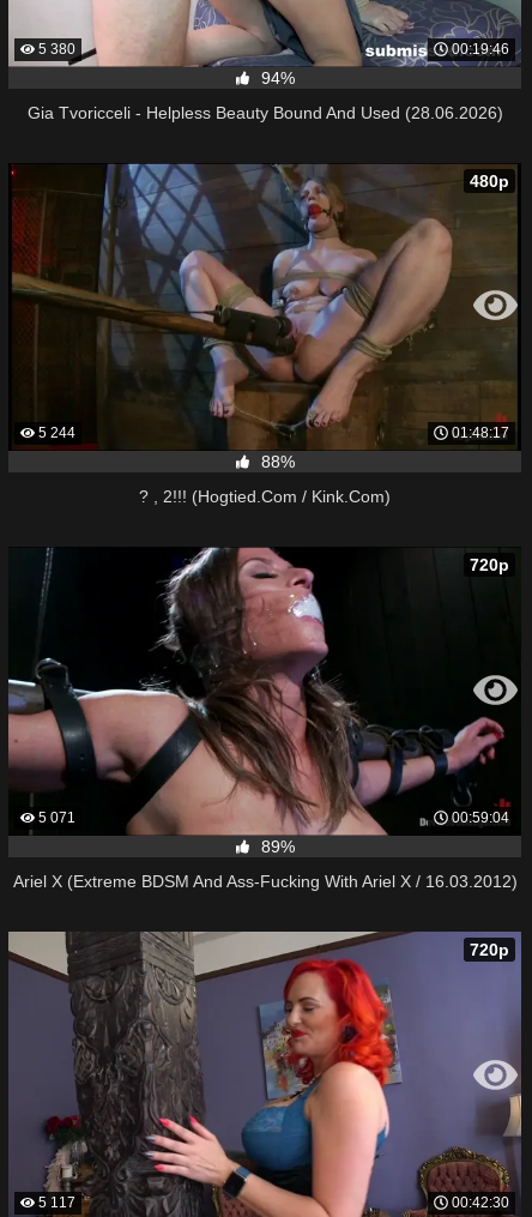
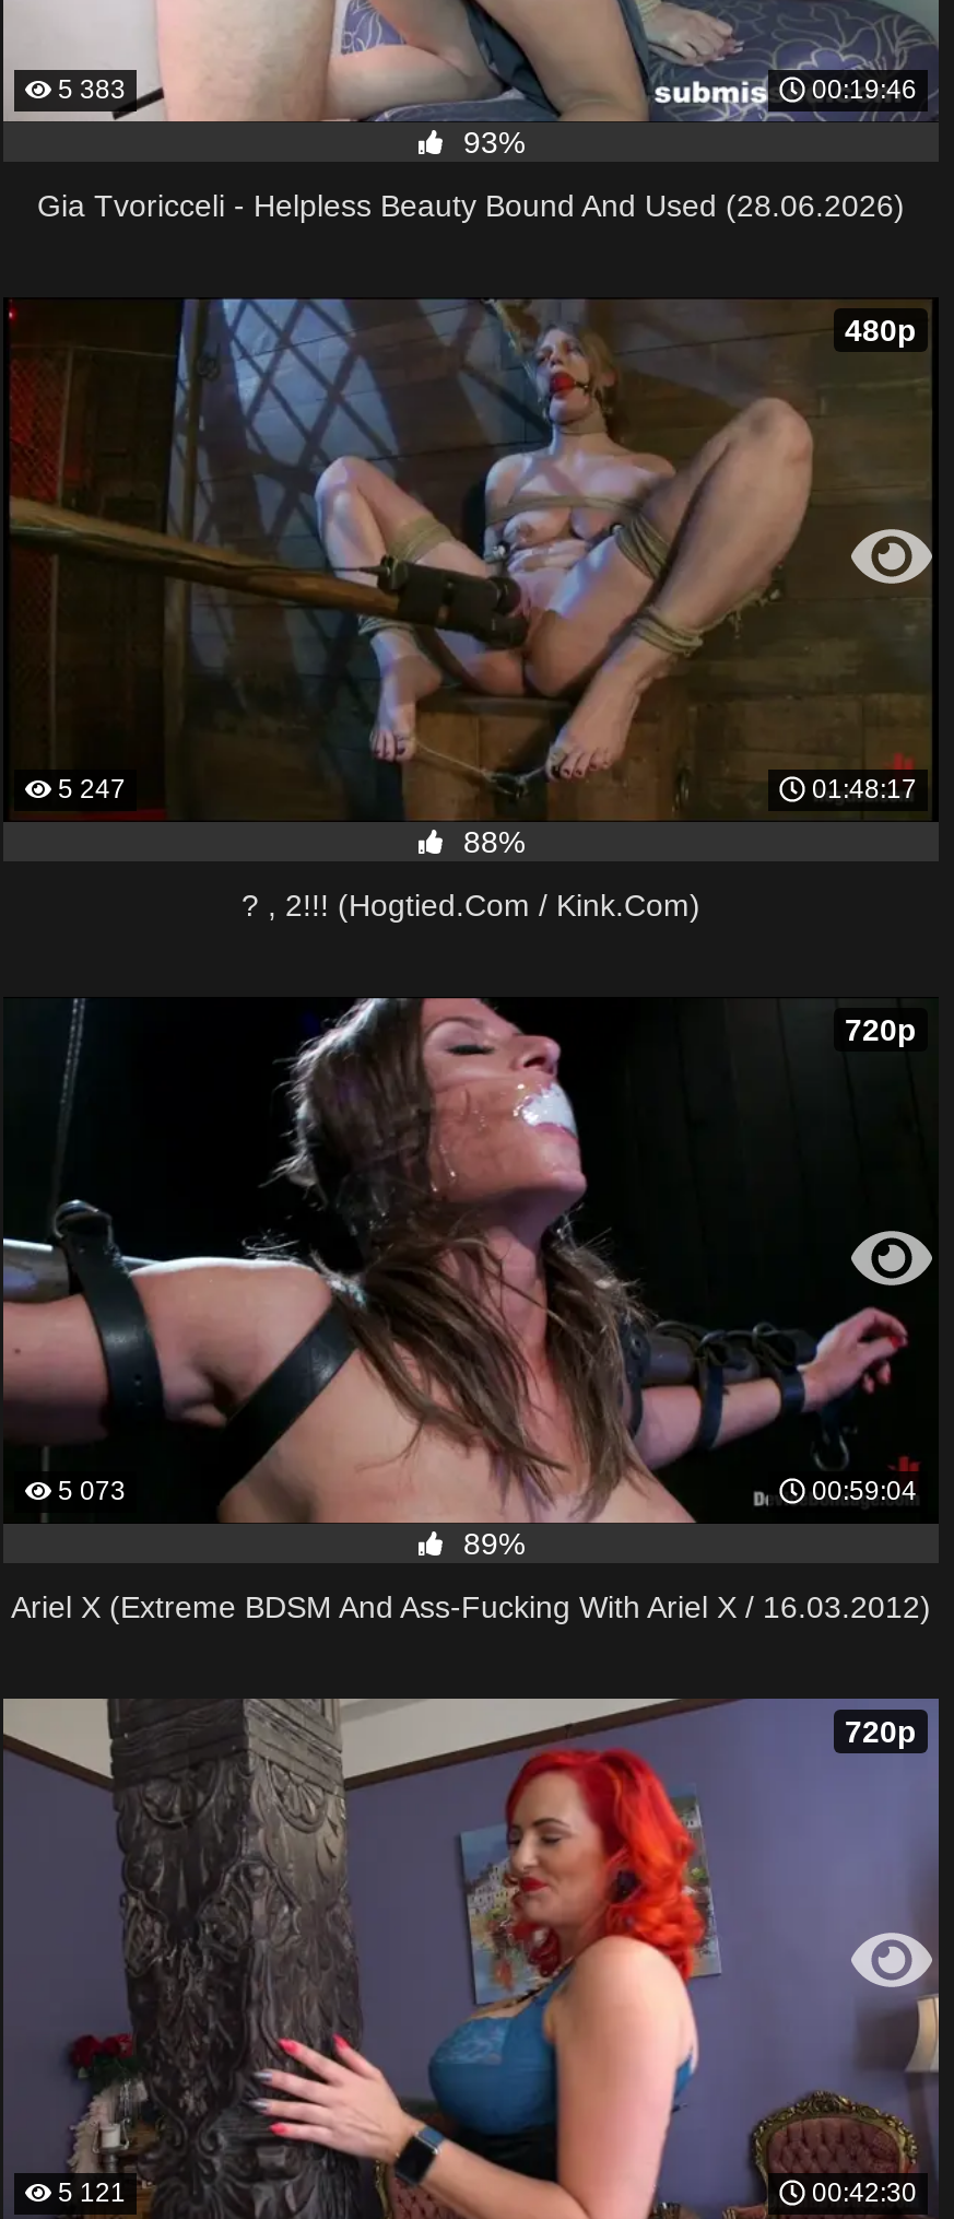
[35,40,75,57] 5 380 -> [51,74,126,104] 5 383
[261,68,294,87] 94% -> [463,124,525,158] 93%
[35,425,75,442] 5 244 -> [51,775,126,806] 5 247
[35,810,75,826] 5 071 -> [51,1476,126,1507] 5 073
[35,1194,75,1211] 5 117 -> [51,2177,126,2208] 5 121

